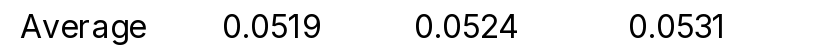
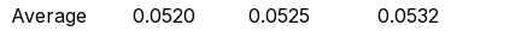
[20,5,322,45] Average 0.0519 -> [11,3,195,27] Average 0.0520
[414,5,520,45] 0.0524 -> [248,3,310,27] 0.0525
[628,5,726,45] 0.0531 -> [377,3,439,27] 0.0532

